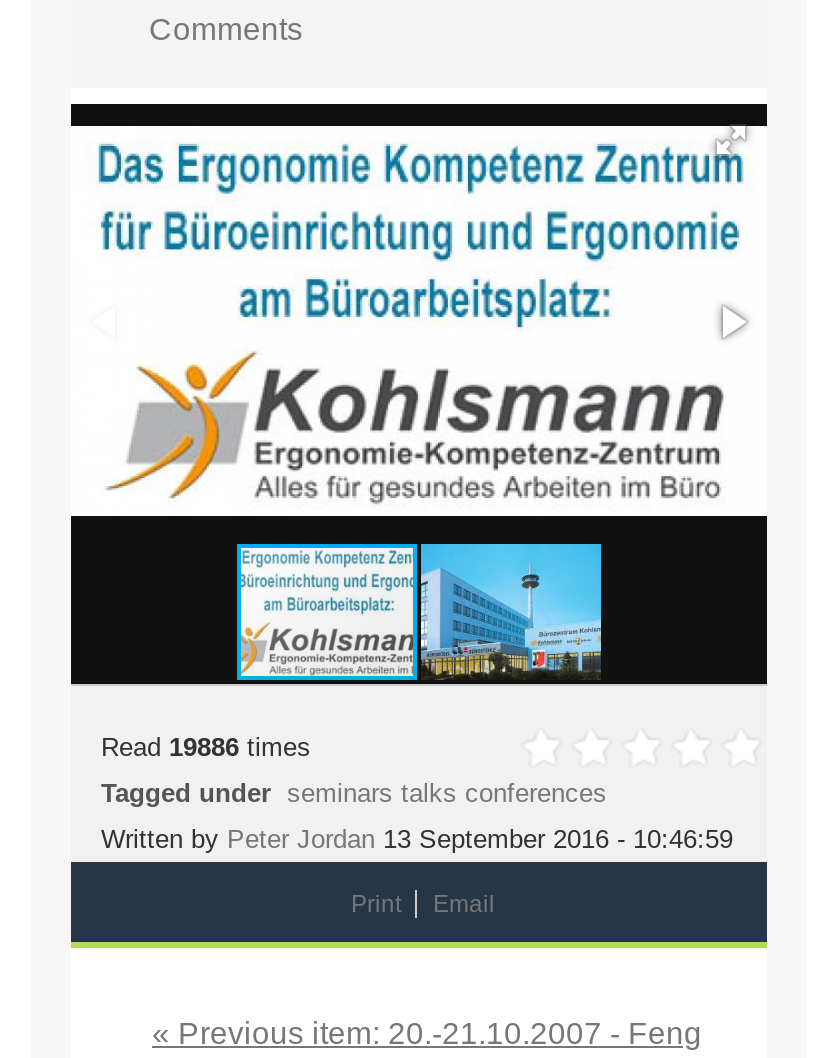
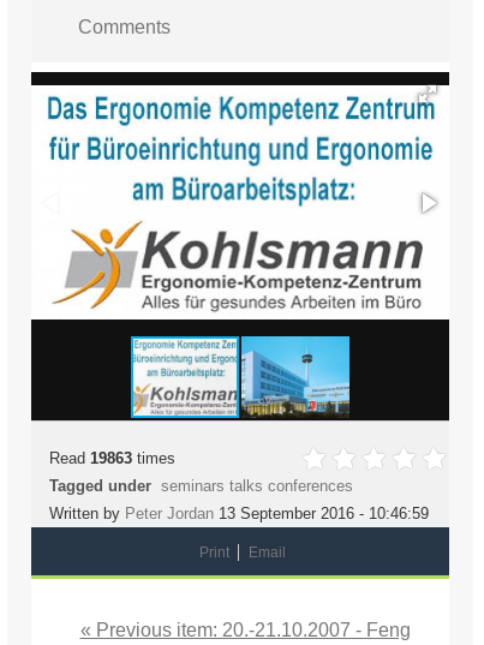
[101,731,311,761] Read 19886 times -> [49,449,175,467] Read 19863 times

